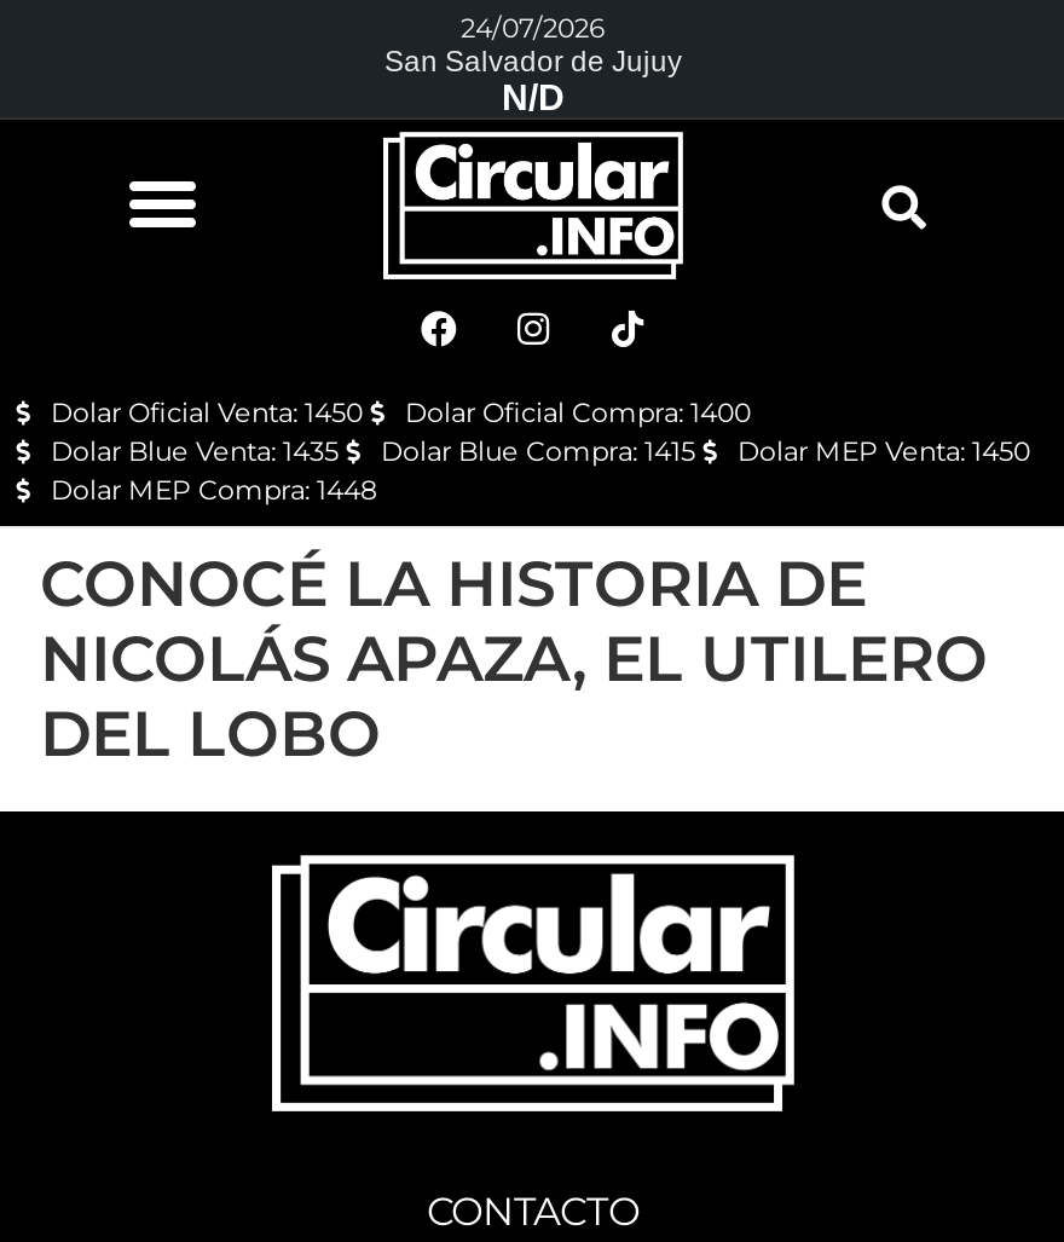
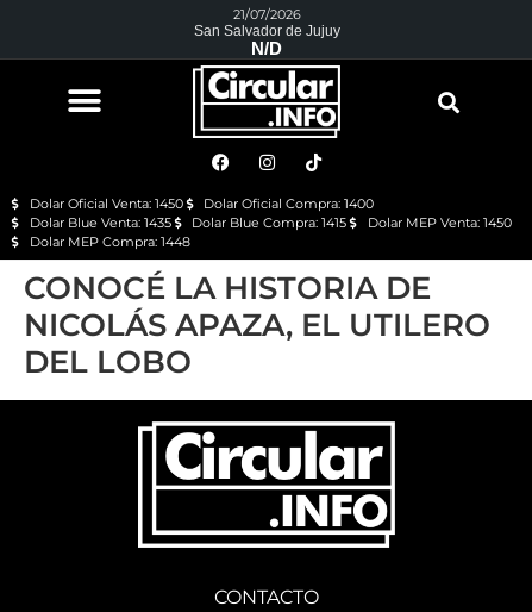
[461,11,606,45] 24/07/2026 -> [233,6,301,23] 21/07/2026

